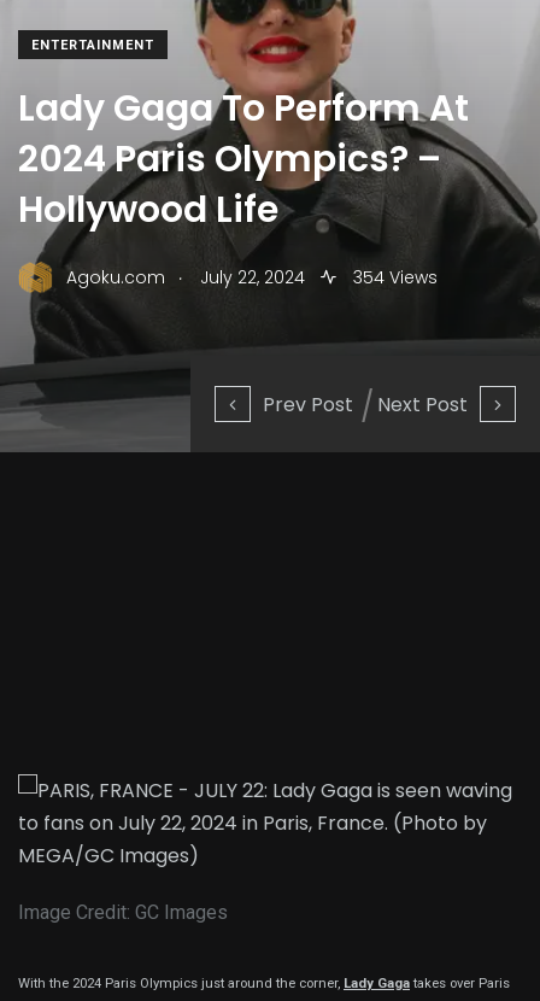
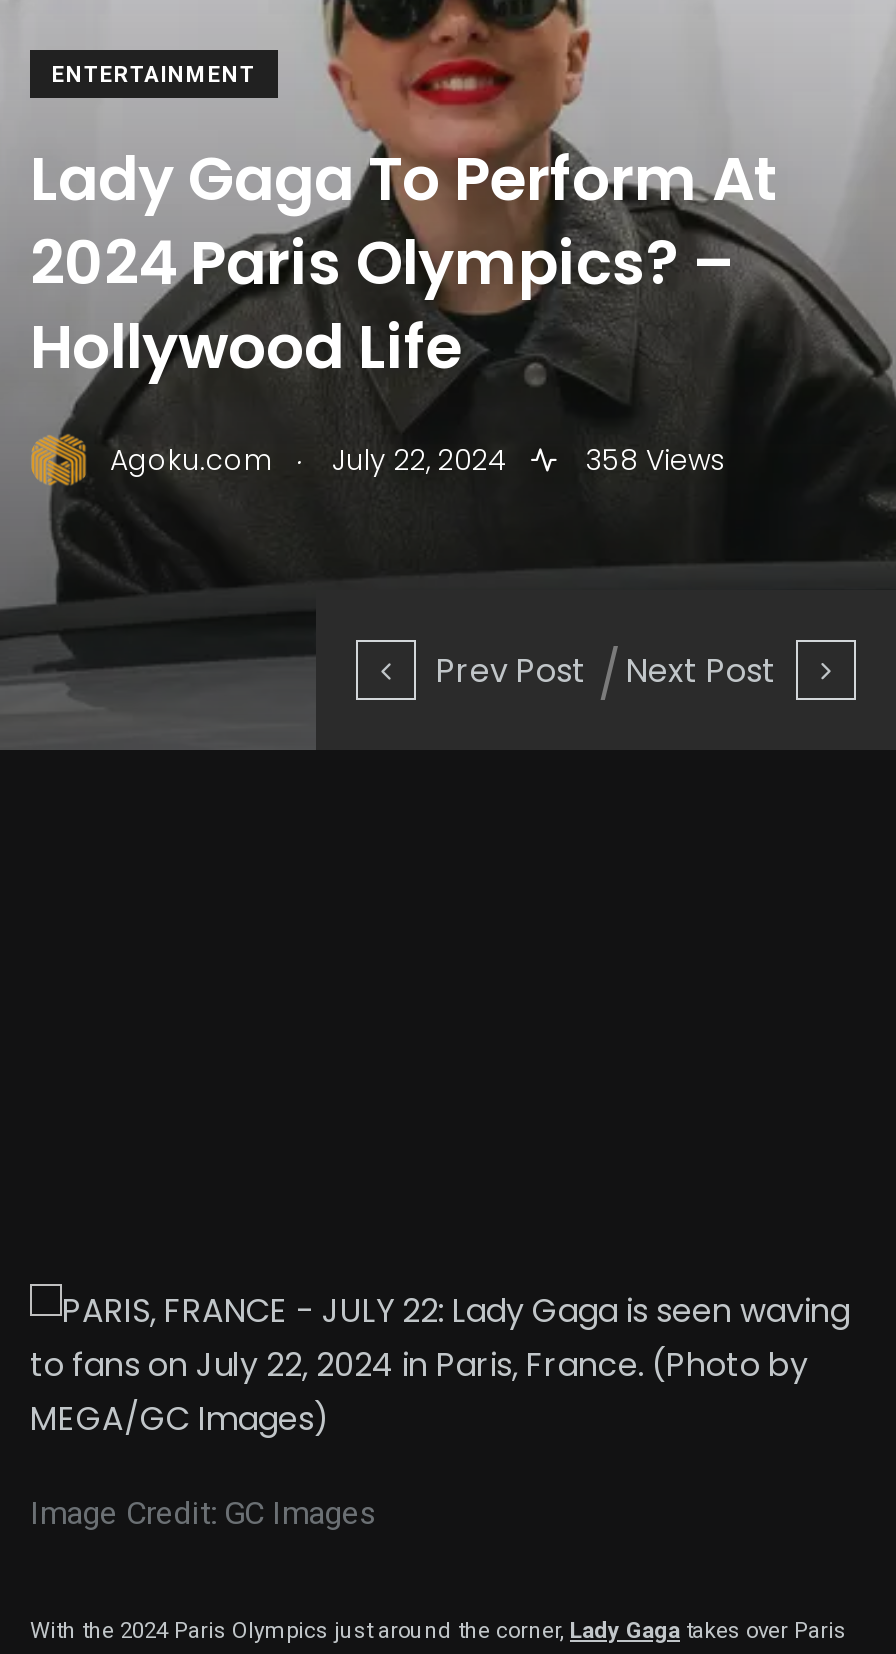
[66,261,438,289] Agoku.com . July 22, 2024 354 Views -> [110,433,726,479] Agoku.com . July 22, 2024 358 Views

